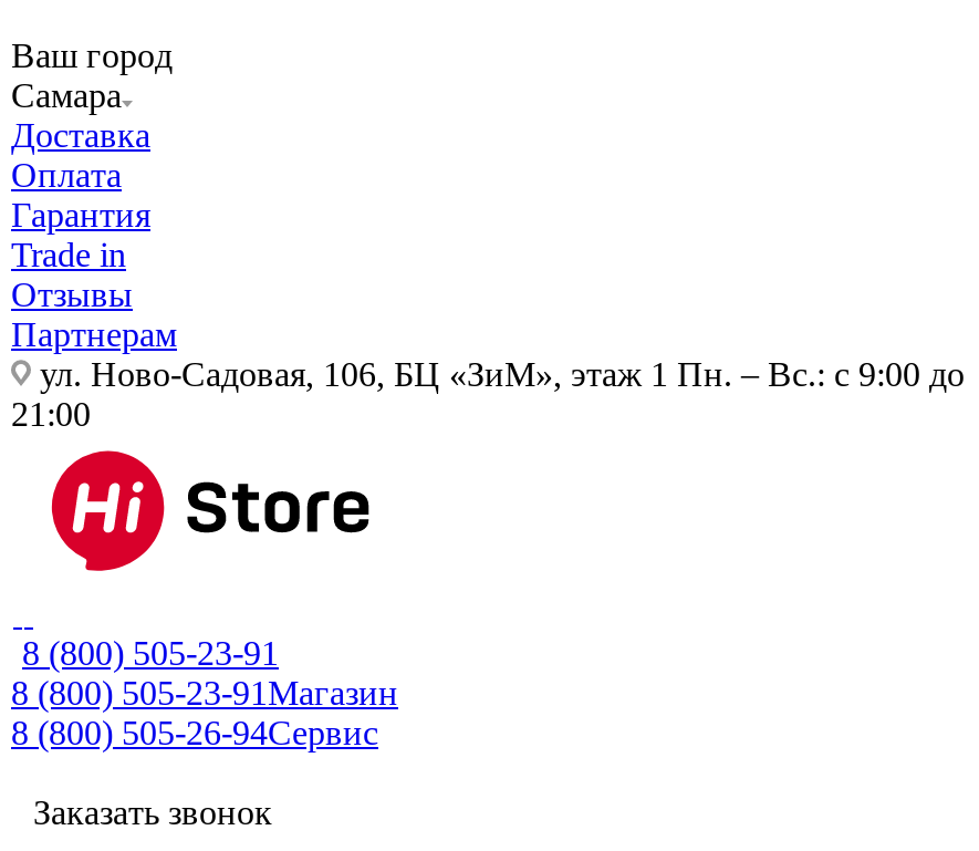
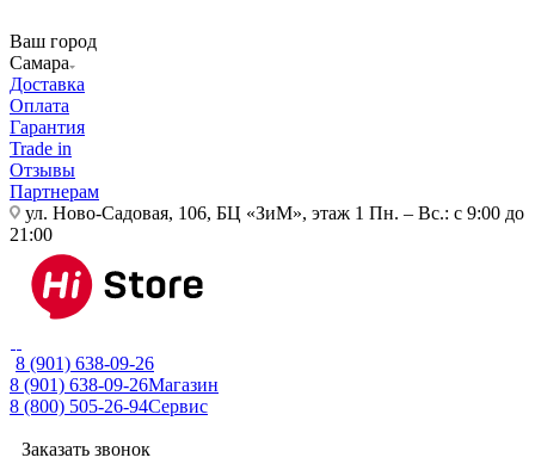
[22,634,279,672] 8 (800) 505-23-91 -> [16,353,154,373] 8 (901) 638-09-26
[11,674,398,712] 8 (800) 505-23-91 Магазин -> [10,375,219,395] 8 (901) 638-09-26 Магазин

